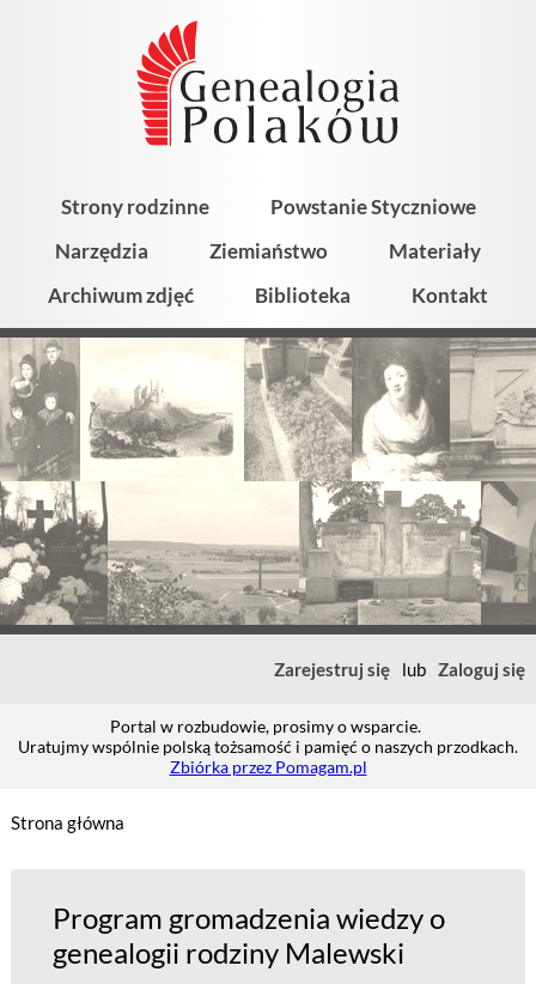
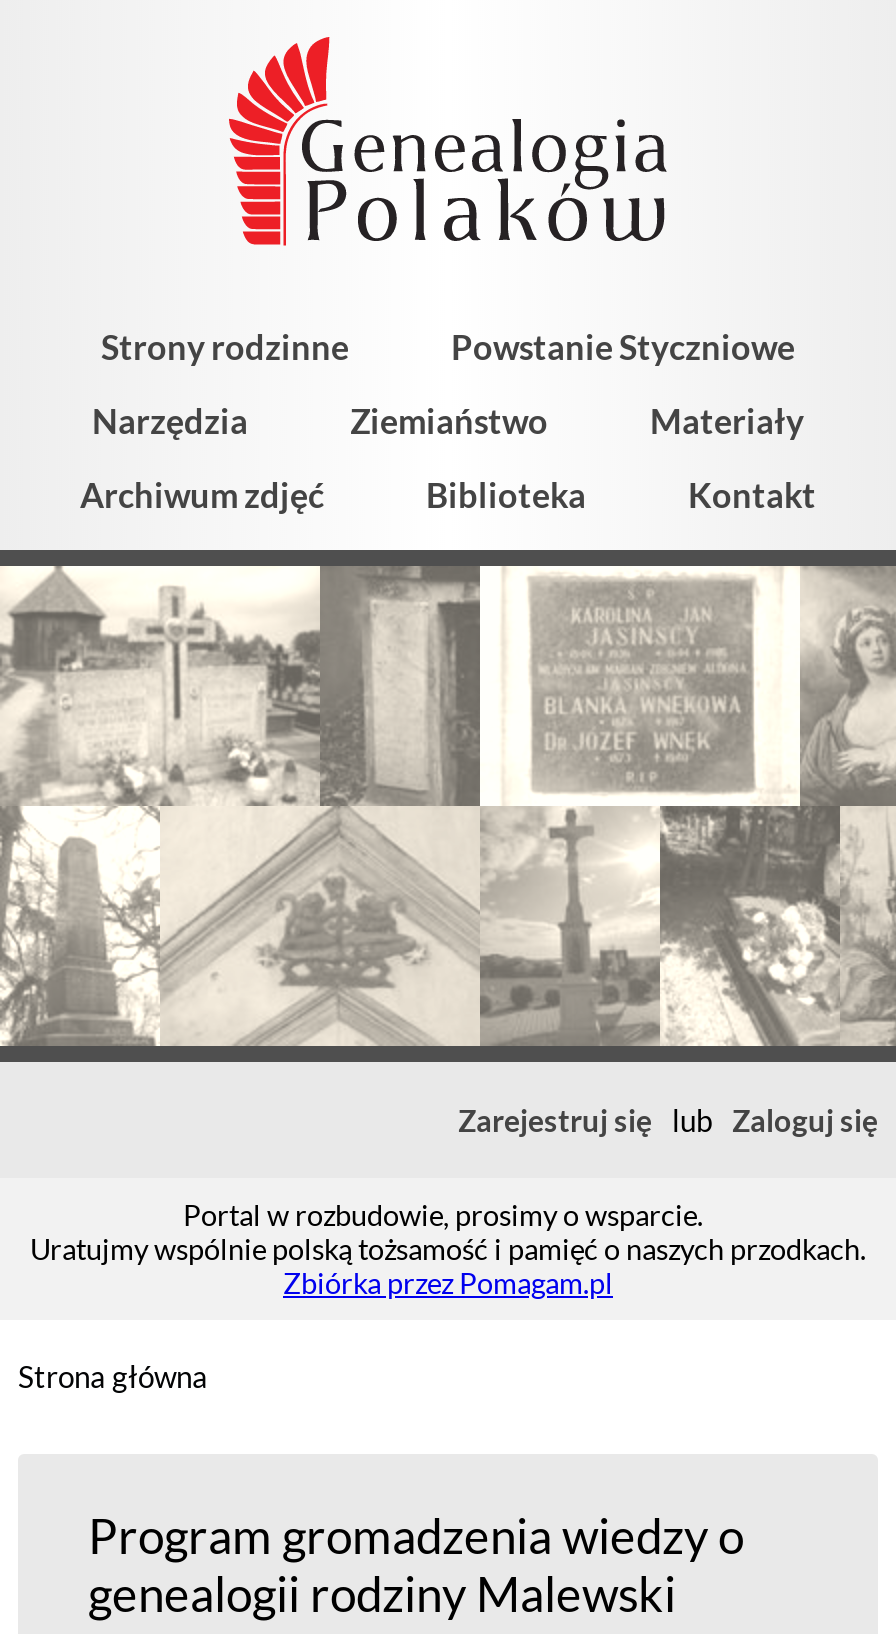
[4,336,532,626] [image] -> [6,564,890,1048] [image]

